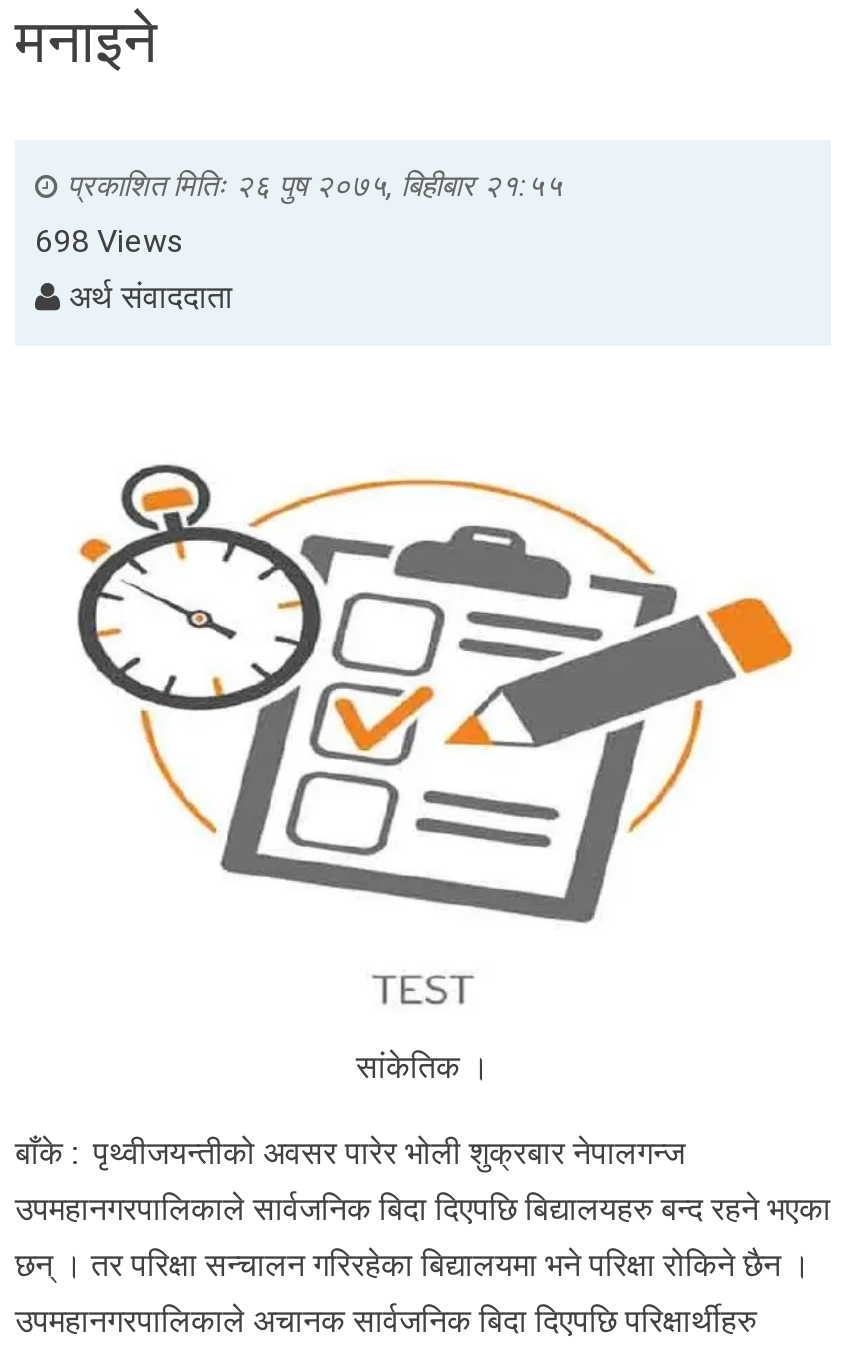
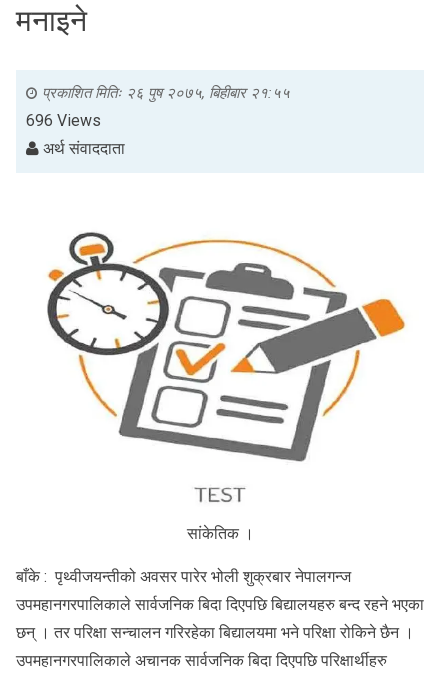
[35,222,185,260] 698 Views -> [26,111,101,130] 696 Views

